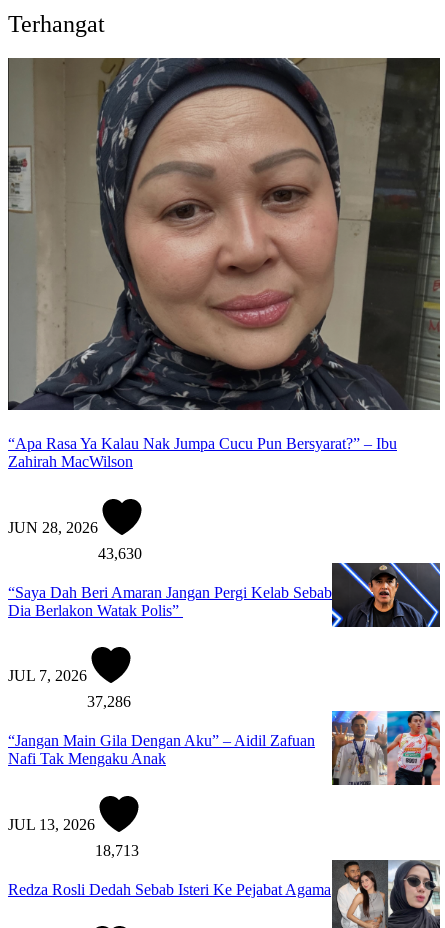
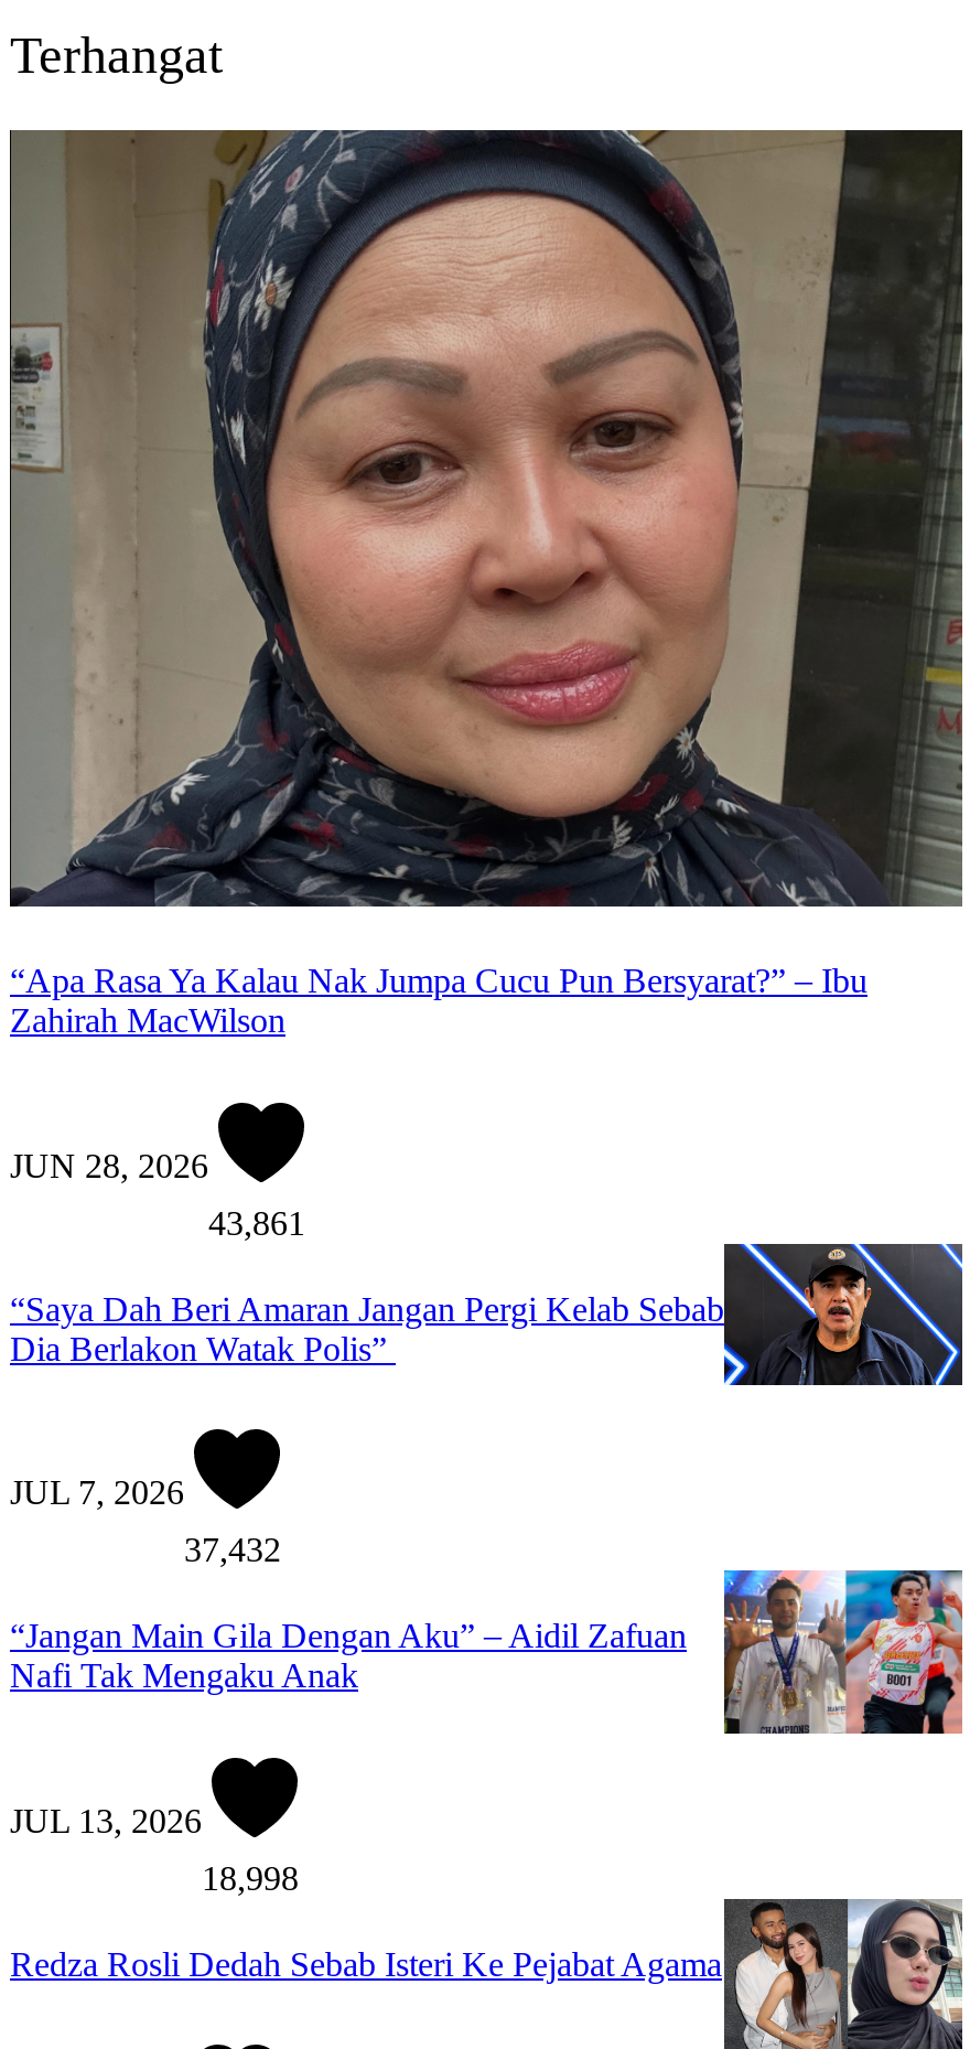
[98,545,142,562] 43,630 -> [208,1204,305,1241] 43,861
[87,693,131,710] 37,286 -> [184,1531,281,1569] 37,432
[95,842,139,859] 18,713 -> [202,1859,299,1896] 18,998

